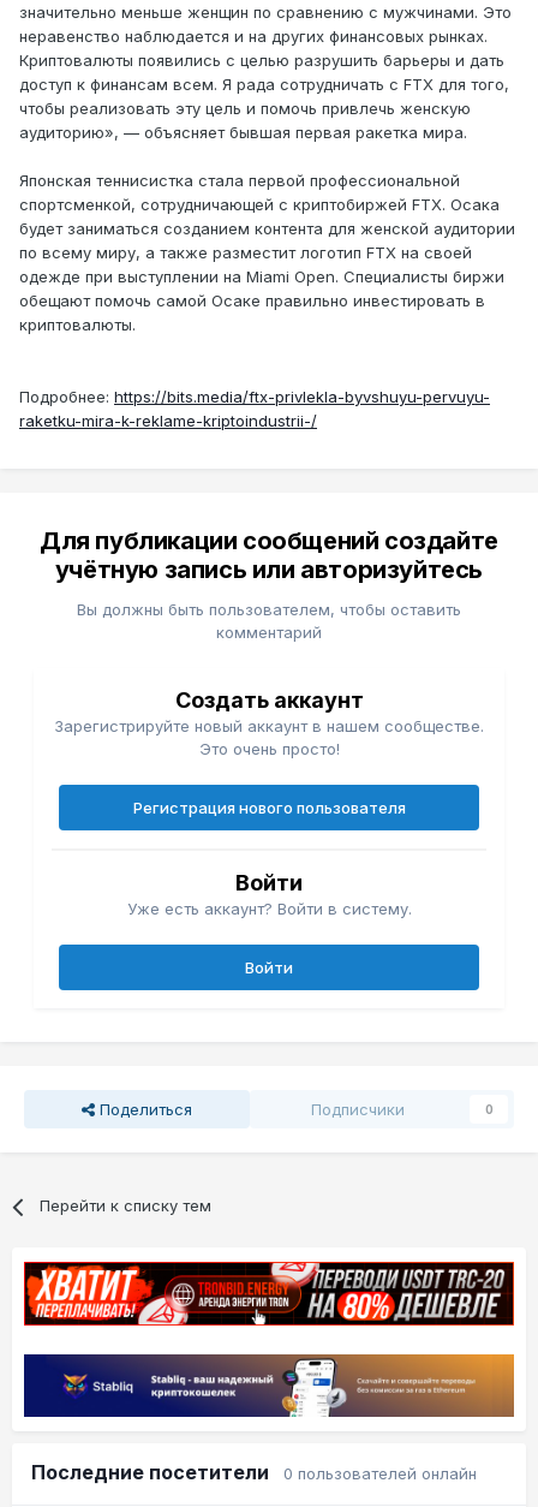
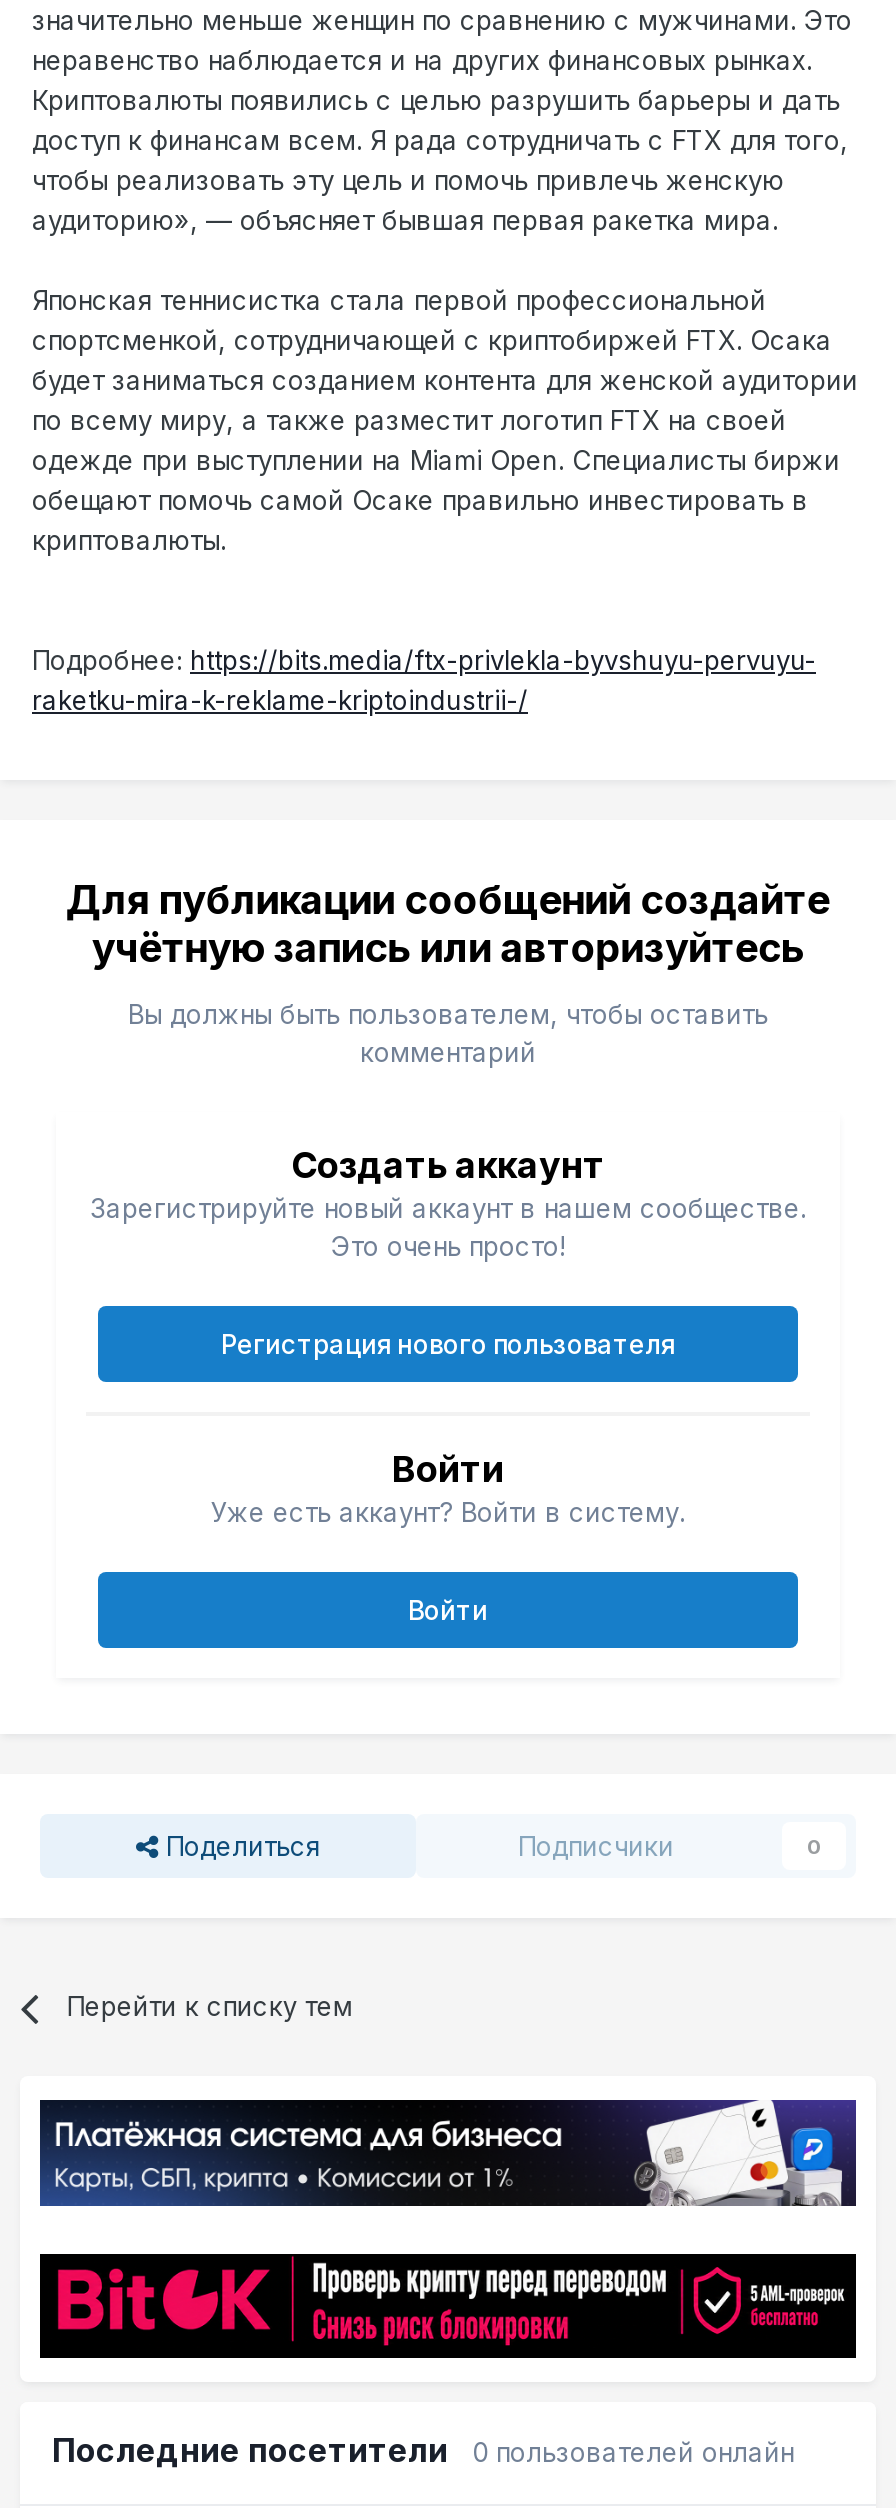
[23,1261,515,1327] [image] -> [38,2098,858,2208] [image]
[23,1353,515,1418] [image] -> [38,2252,858,2360] [image]

